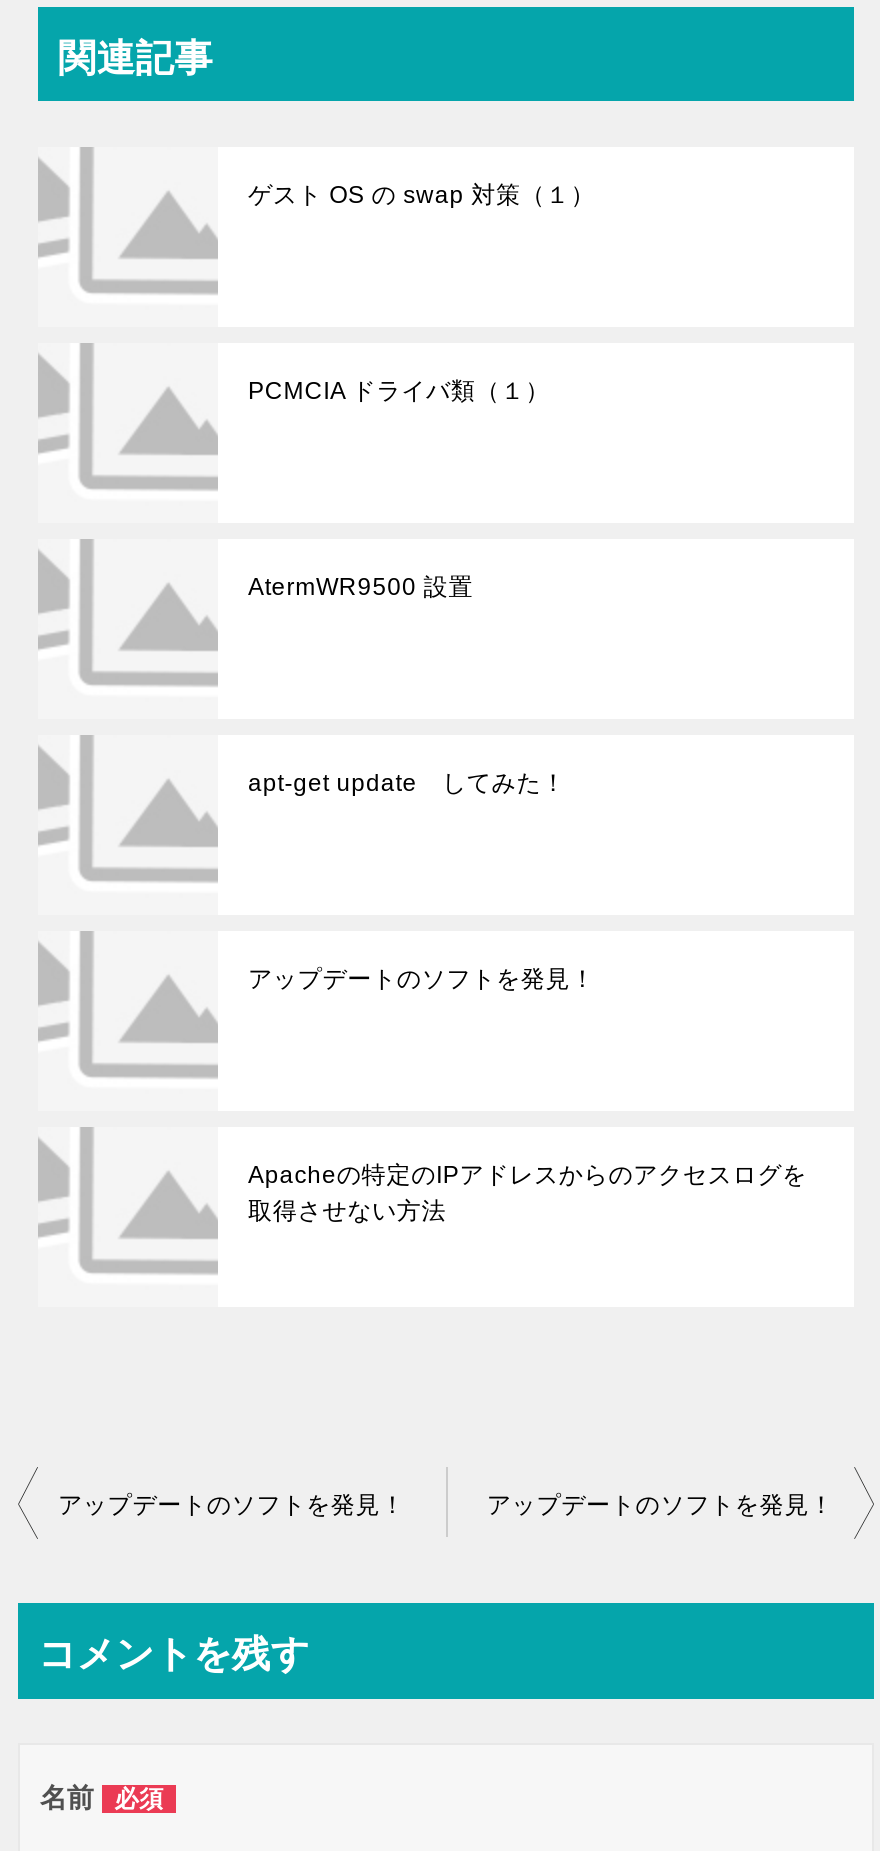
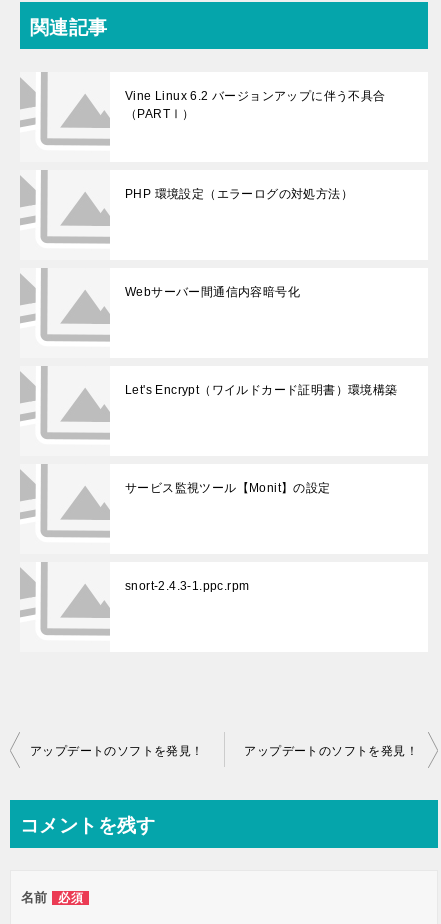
[248,181,595,209] ゲスト OS の swap 対策（１） -> [125,89,386,121] Vine Linux 6.2 バージョンアップに伴う不具合 | （PARTⅠ）
[248,377,550,405] PCMCIA ドライバ類（１） -> [125,187,353,201] PHP 環境設定（エラーログの対処方法）
[248,573,473,601] AtermWR9500 設置 -> [125,285,300,299] Webサーバー間通信内容暗号化
[248,769,566,797] apt-get update してみた！ -> [125,383,398,397] Let's Encrypt（ワイルドカード証明書）環境構築
[248,965,595,993] アップデートのソフトを発見！ -> [125,481,331,495] サービス監視ツール【Monit】の設定
[248,1161,807,1225] Apacheの特定のIPアドレスからのアクセスログを | 取得させない方法 -> [125,579,249,593] snort-2.4.3-1.ppc.rpm

